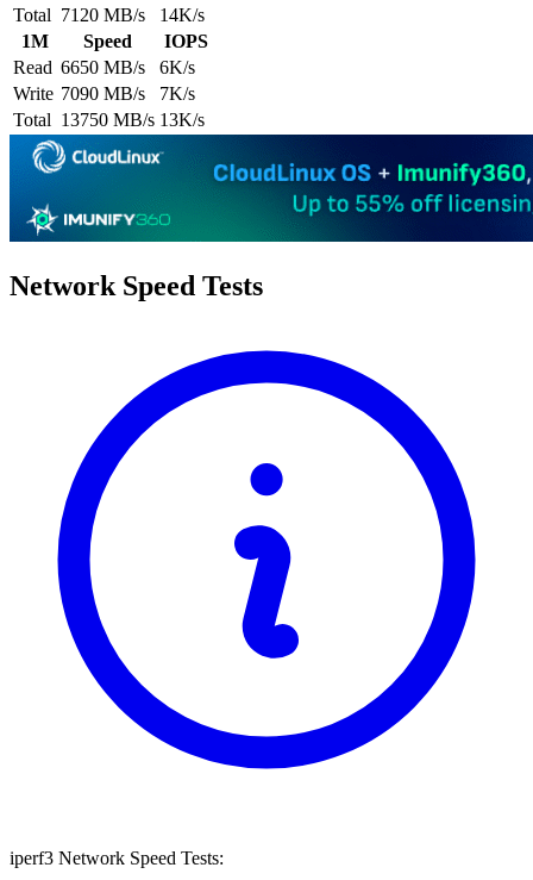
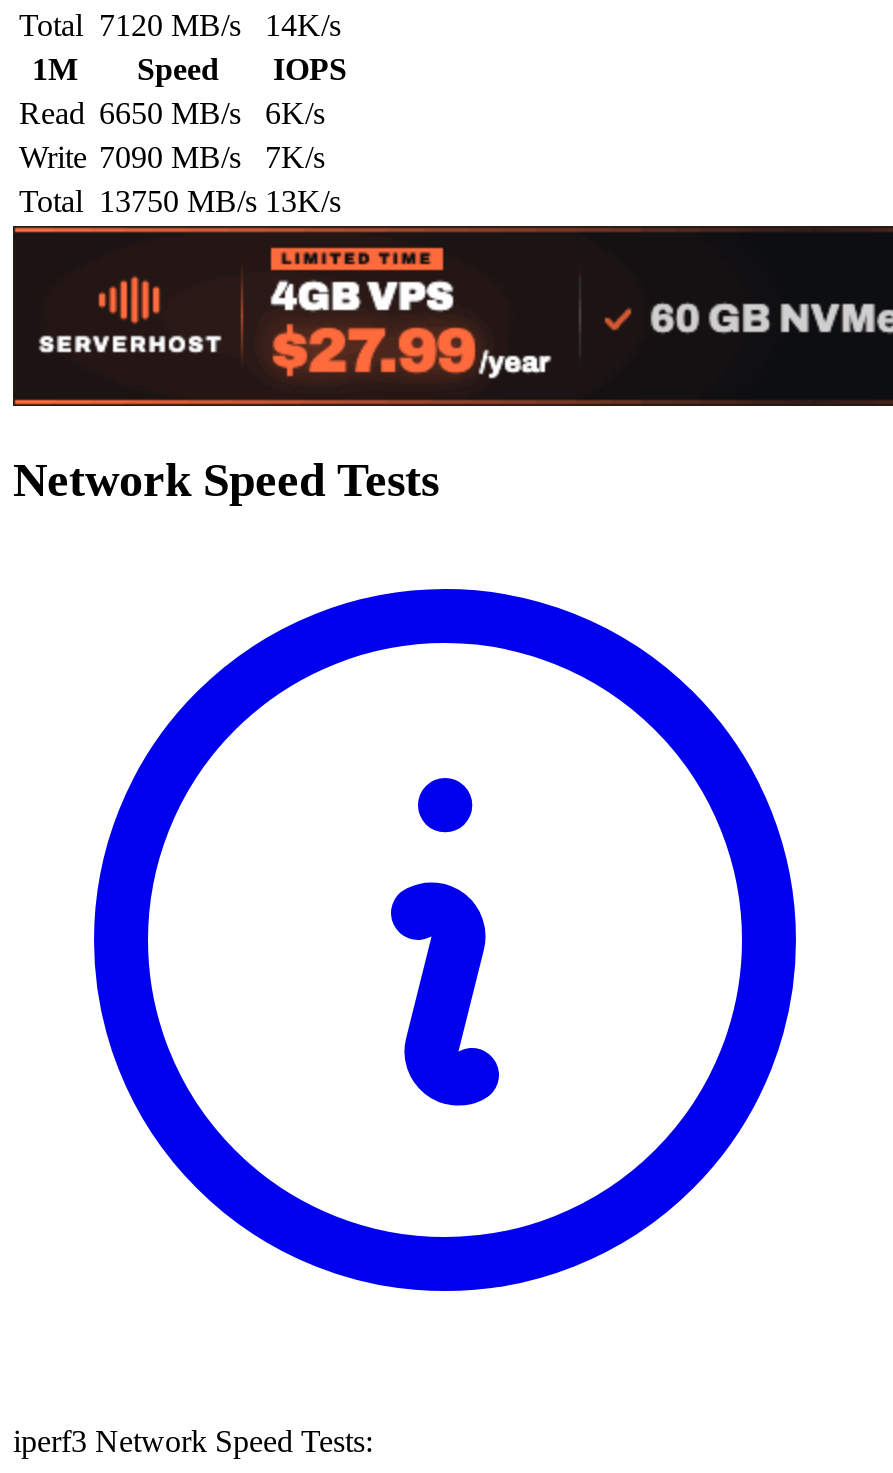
[8,133,529,242] [image] -> [11,224,887,406] [image]

